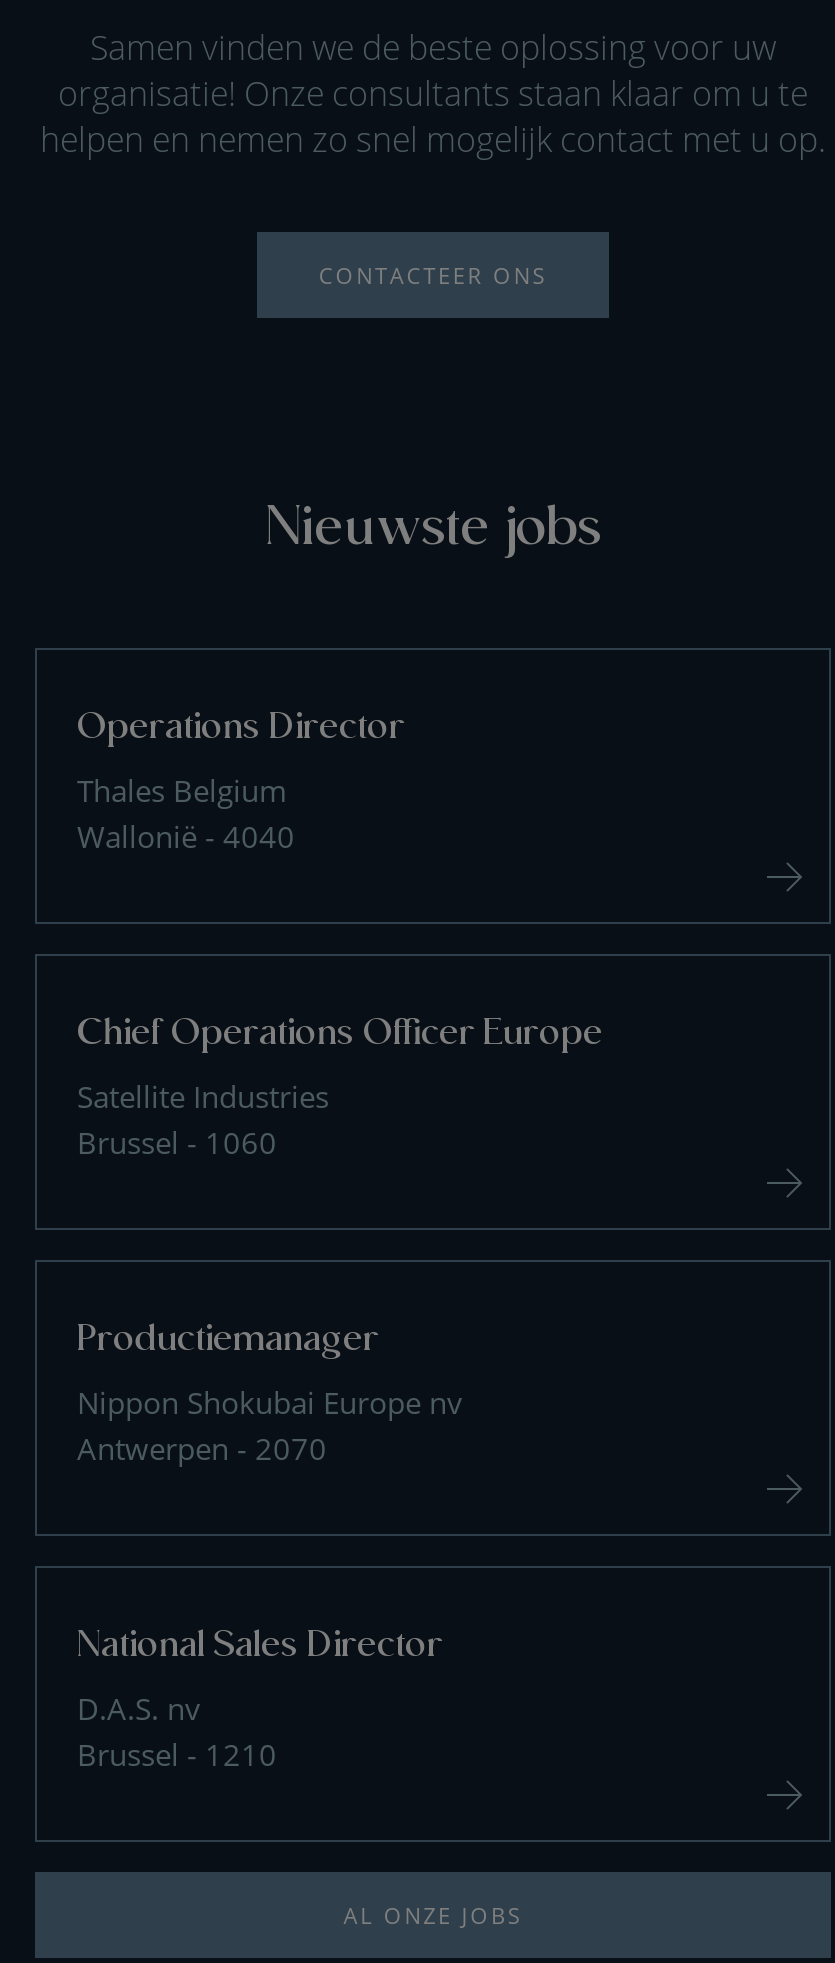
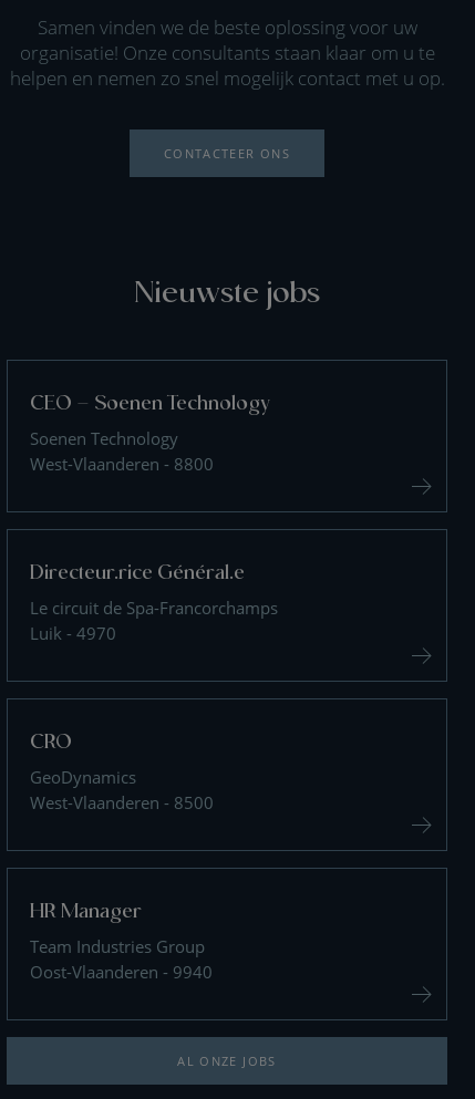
[77,700,405,748] Operations Director -> [30,388,270,415] CEO – Soenen Technology
[77,770,295,856] Thales Belgium | Wallonië - 4040 -> [30,427,214,475] Soenen Technology | West-Vlaanderen - 8800
[77,1006,603,1054] Chief Operations Officer Europe -> [30,558,245,584] Directeur.rice Général.e
[77,1076,329,1162] Satellite Industries | Brussel - 1060 -> [30,597,278,644] Le circuit de Spa-Francorchamps | Luik - 4970
[77,1312,379,1360] Productiemanager -> [30,727,72,754] CRO
[77,1382,463,1468] Nippon Shokubai Europe nv | Antwerpen - 2070 -> [30,766,214,813] GeoDynamics | West-Vlaanderen - 8500
[77,1618,443,1666] National Sales Director -> [30,896,142,923] HR Manager
[77,1688,277,1774] D.A.S. nv | Brussel - 1210 -> [30,935,213,983] Team Industries Group | Oost-Vlaanderen - 9940

